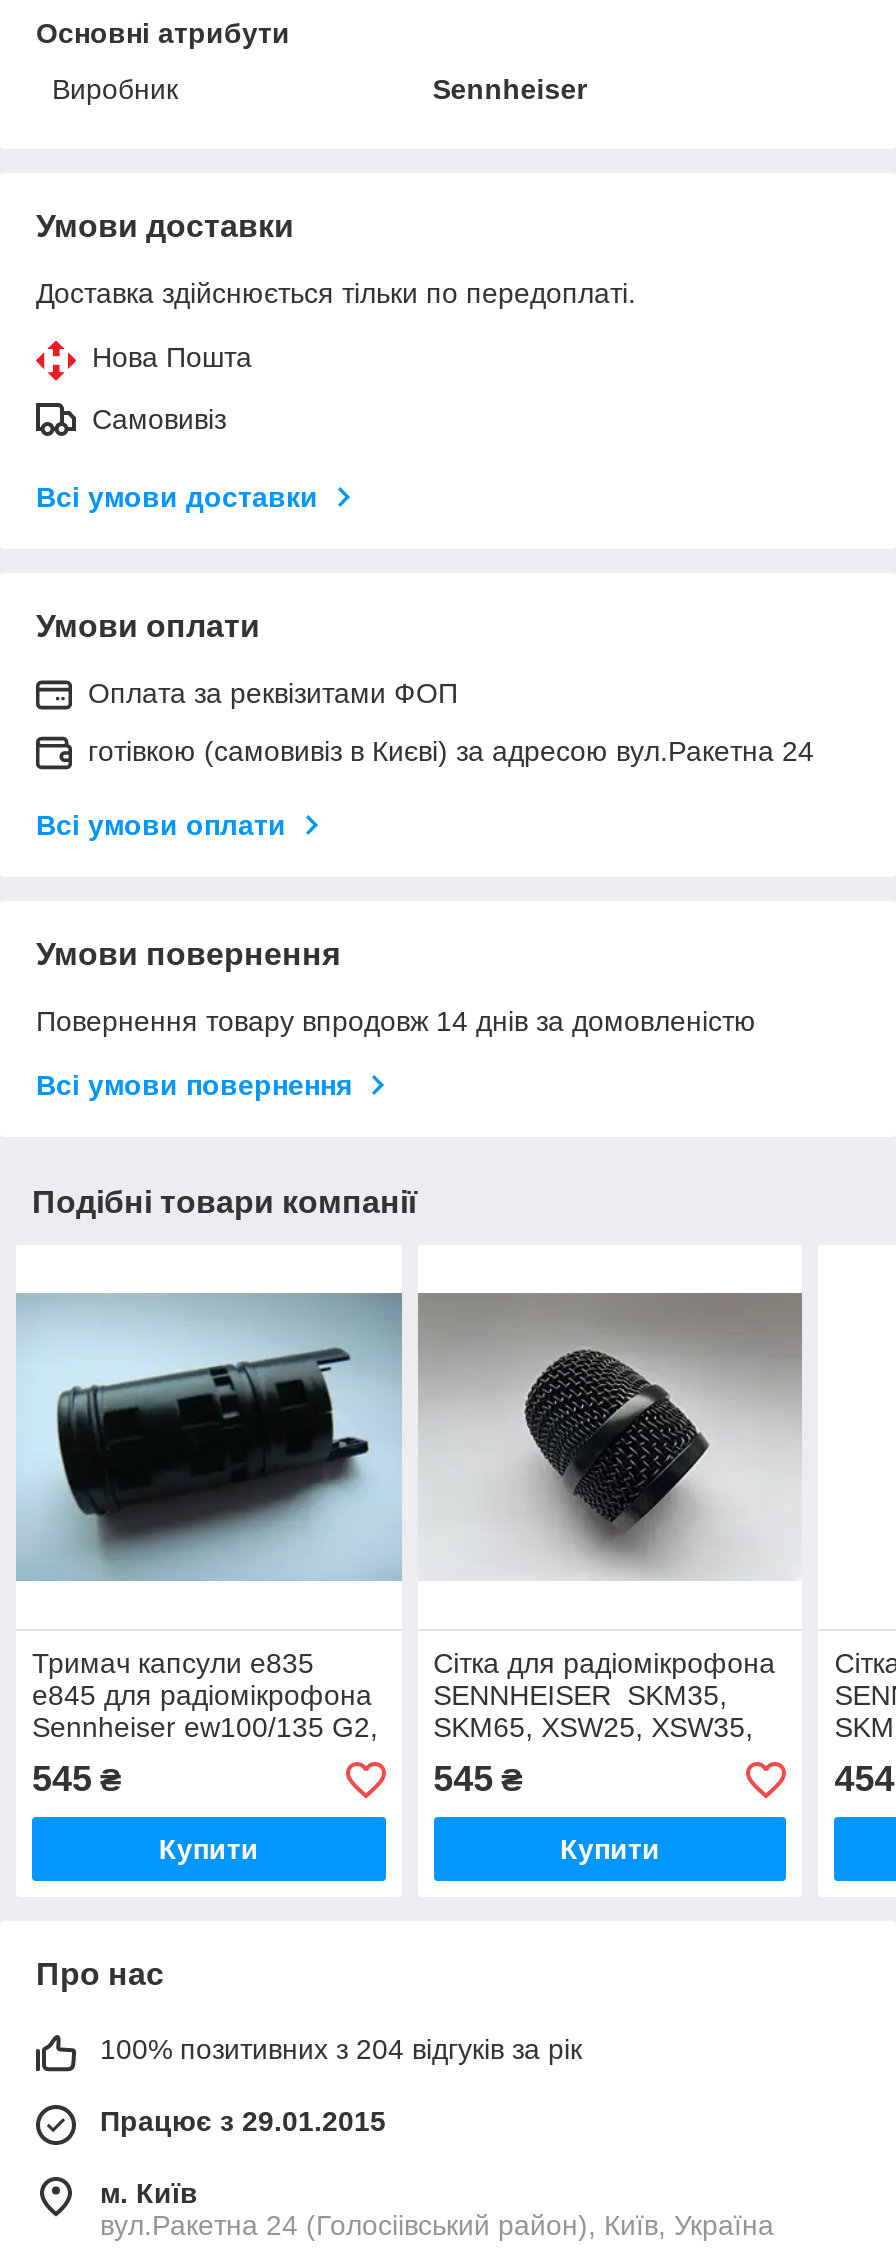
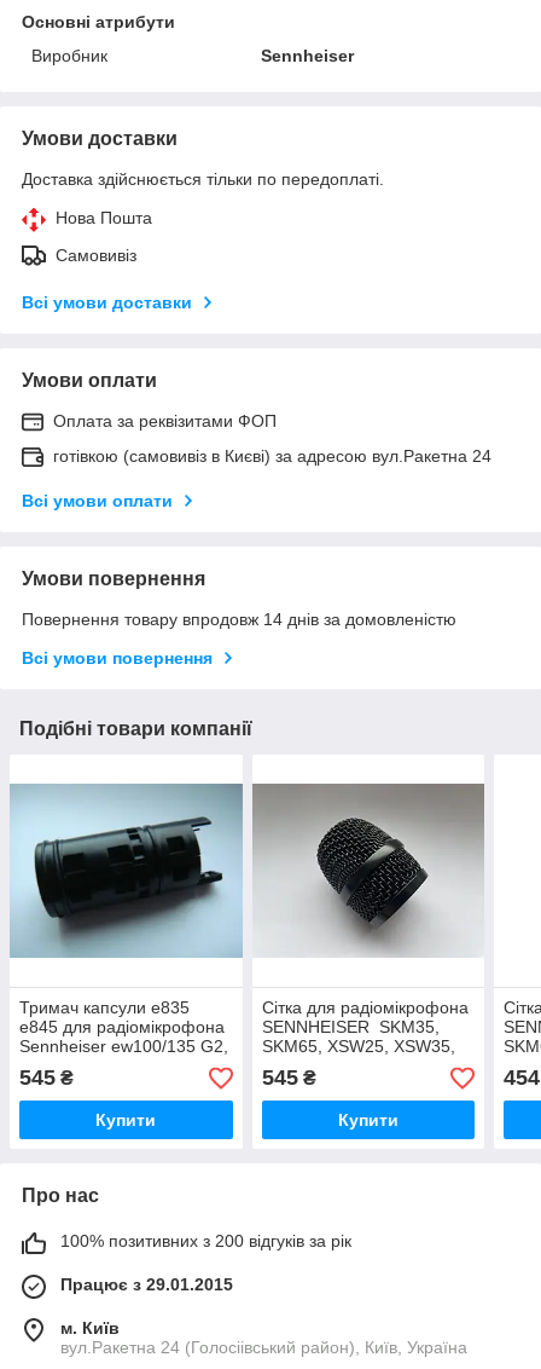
[100,2034,582,2066] 100% позитивних з 204 відгуків за рік -> [60,1232,351,1251] 100% позитивних з 200 відгуків за рік

